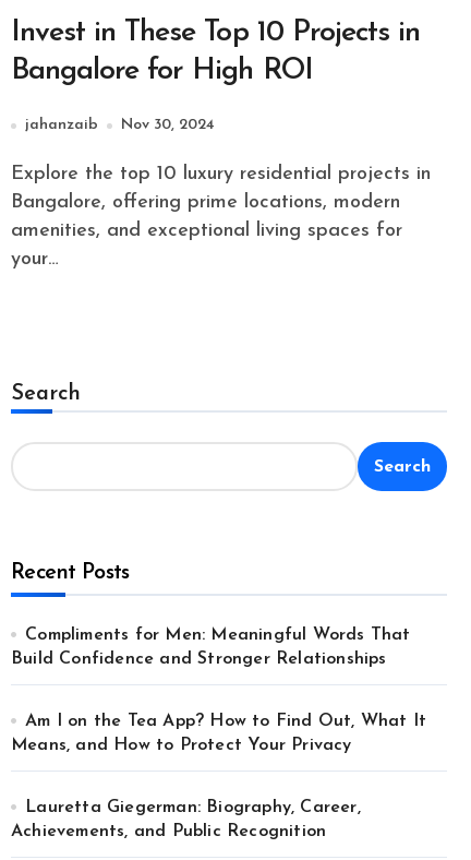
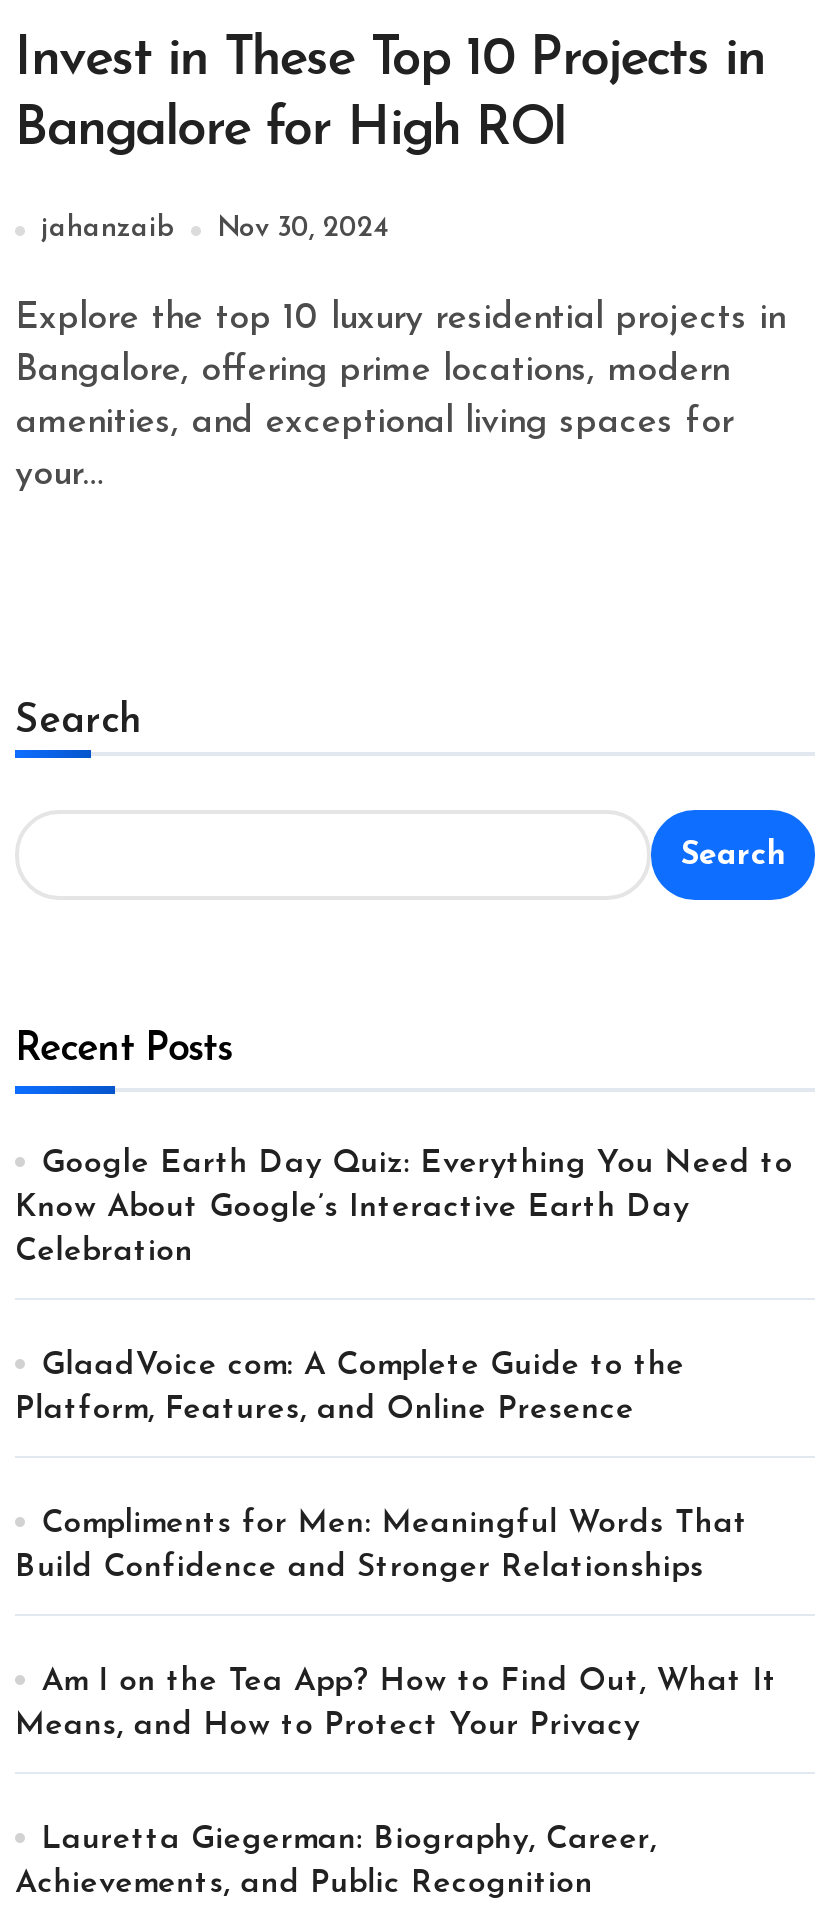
none -> [15,1148,793,1268] Google Earth Day Quiz: Everything You Need to | Know About Google’s Interactive Earth Day | Celebration
none -> [15,1350,685,1426] GlaadVoice com: A Complete Guide to the | Platform, Features, and Online Presence

